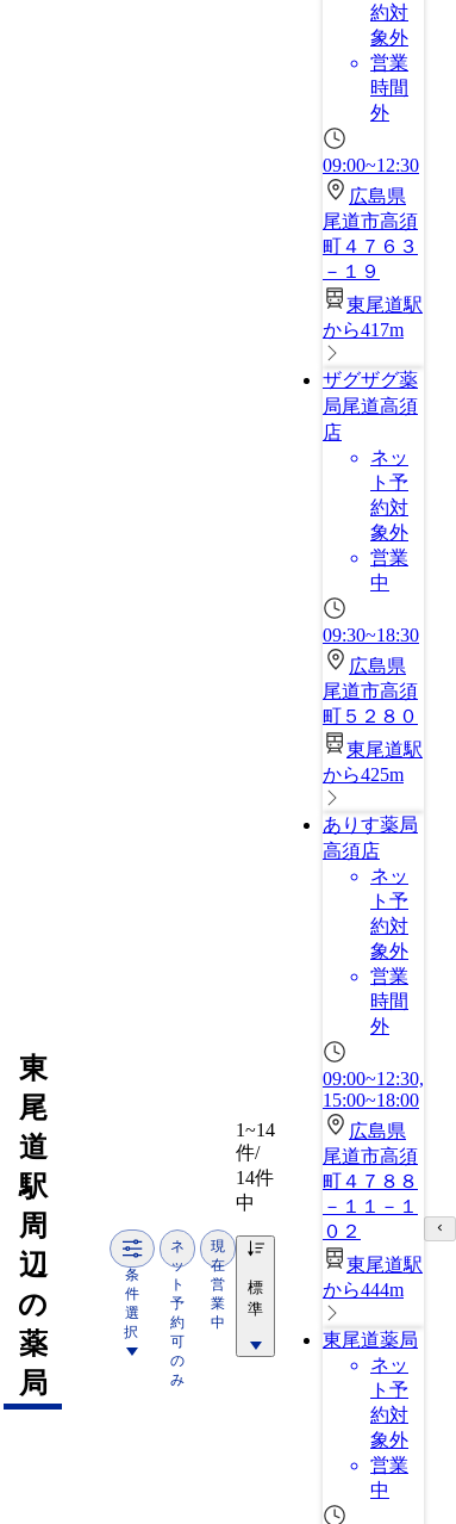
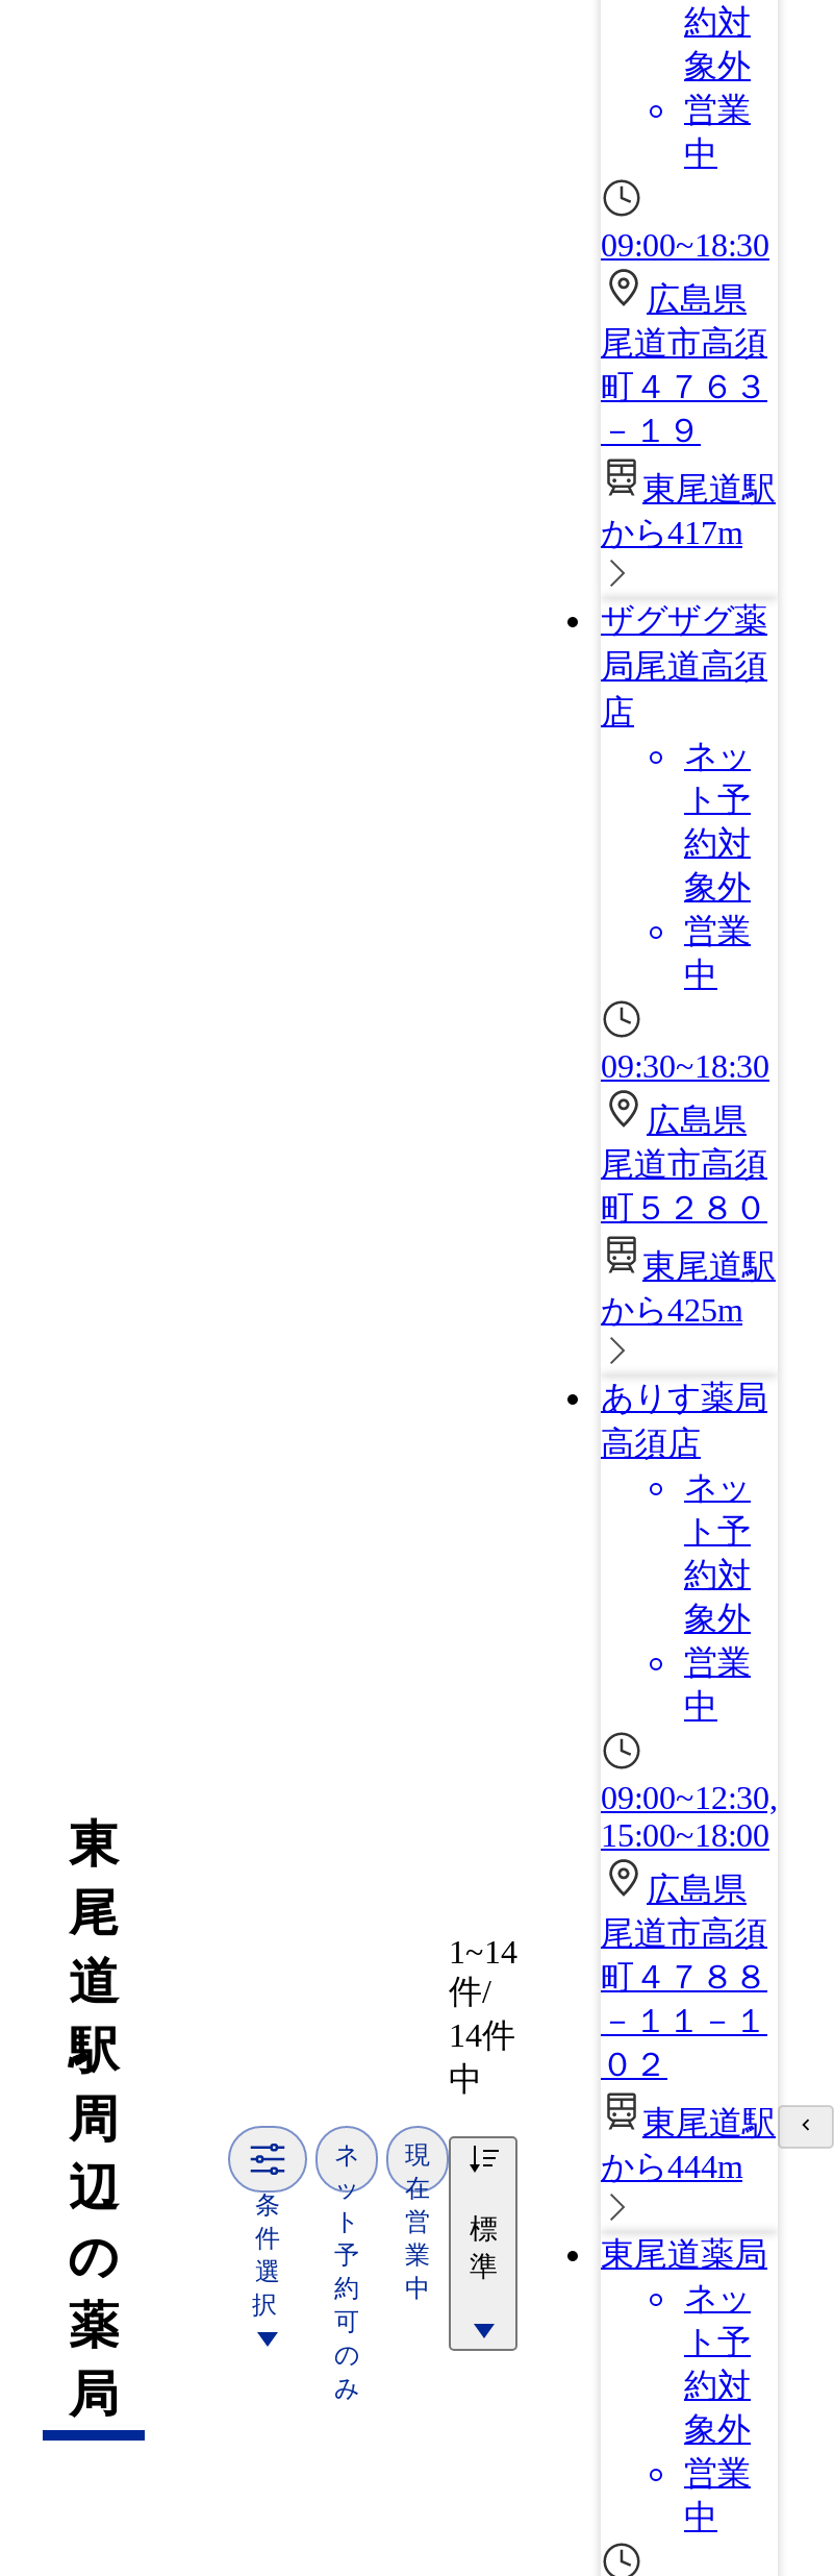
[370,78,408,123] 時間 | 外 -> [684,135,717,171] 中
[323,155,419,175] 09:00~12:30 -> [601,227,769,263] 09:00~18:30
[370,991,408,1036] 時間 | 外 -> [684,1688,717,1724] 中

